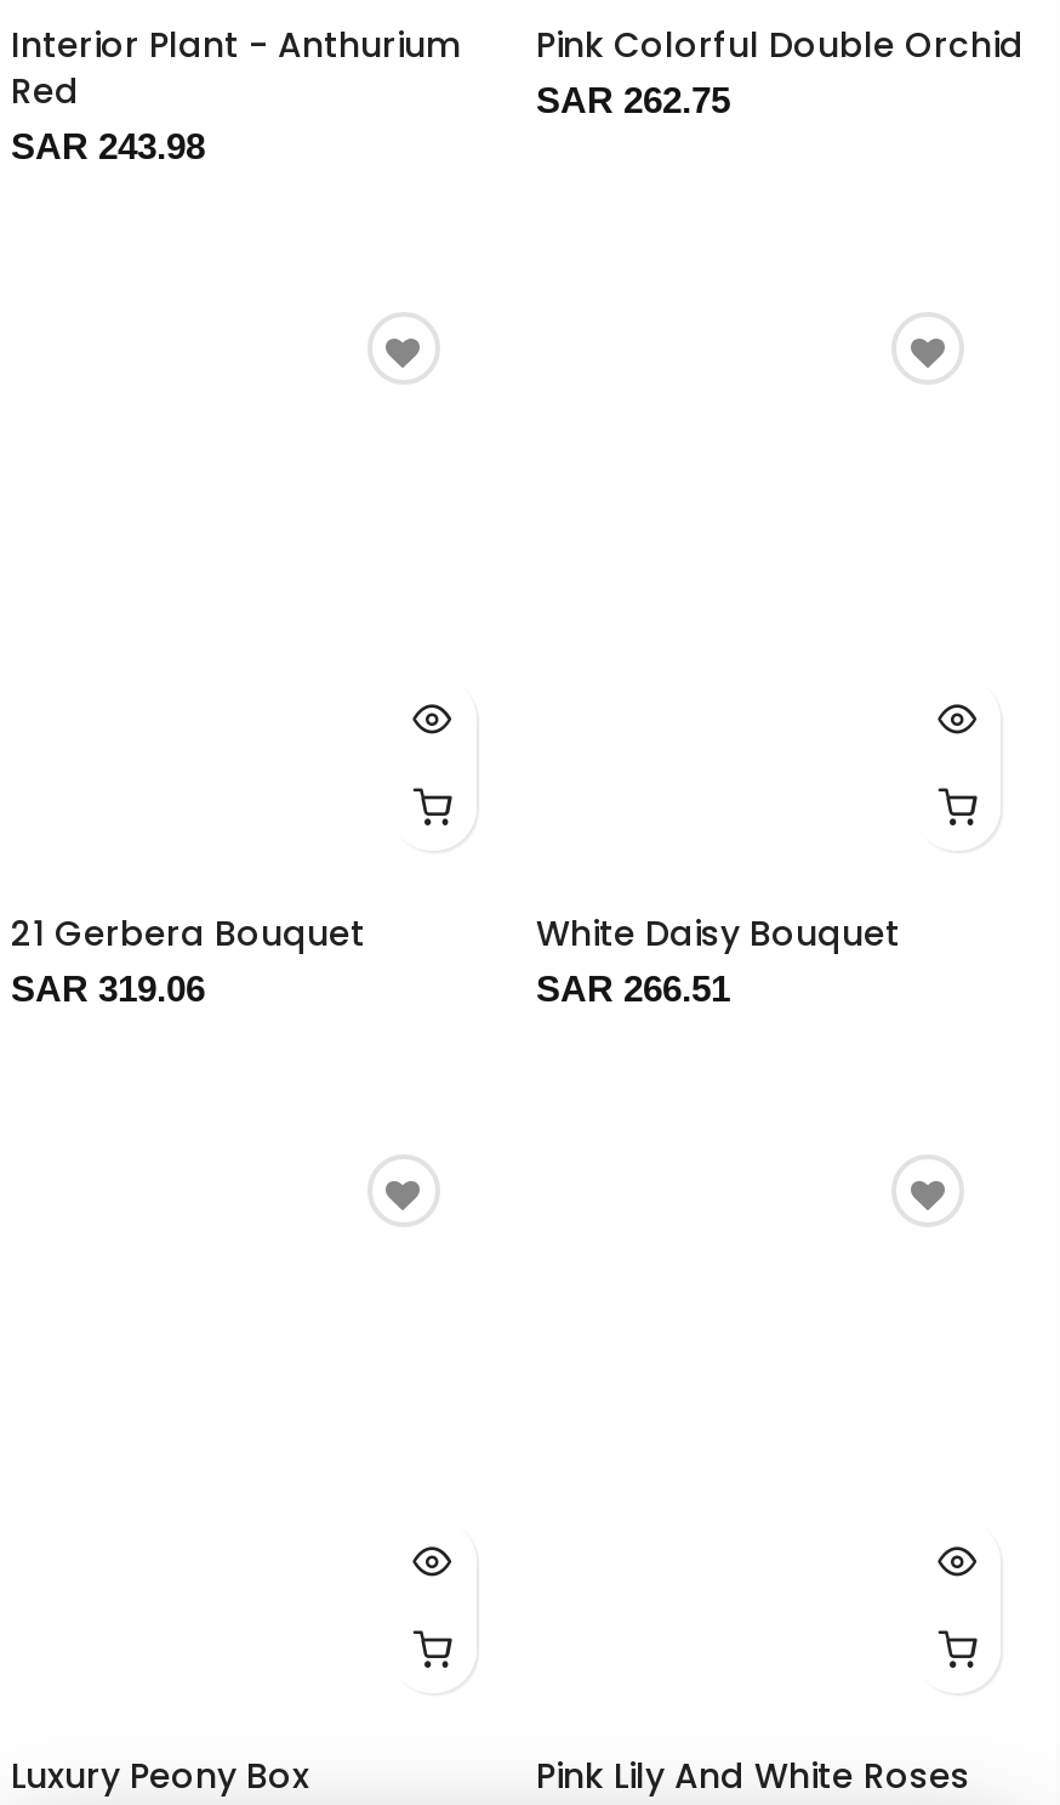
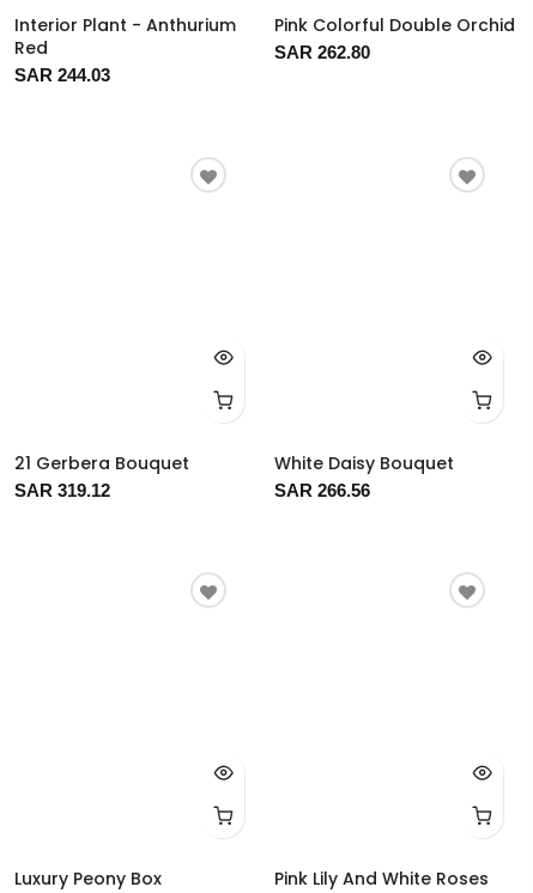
[536,78,730,120] SAR 262.75 -> [274,42,370,62] SAR 262.80
[11,125,205,166] SAR 243.98 -> [14,64,110,85] SAR 244.03
[11,967,205,1008] SAR 319.06 -> [14,480,110,500] SAR 319.12
[536,967,730,1008] SAR 266.51 -> [274,480,370,500] SAR 266.56

